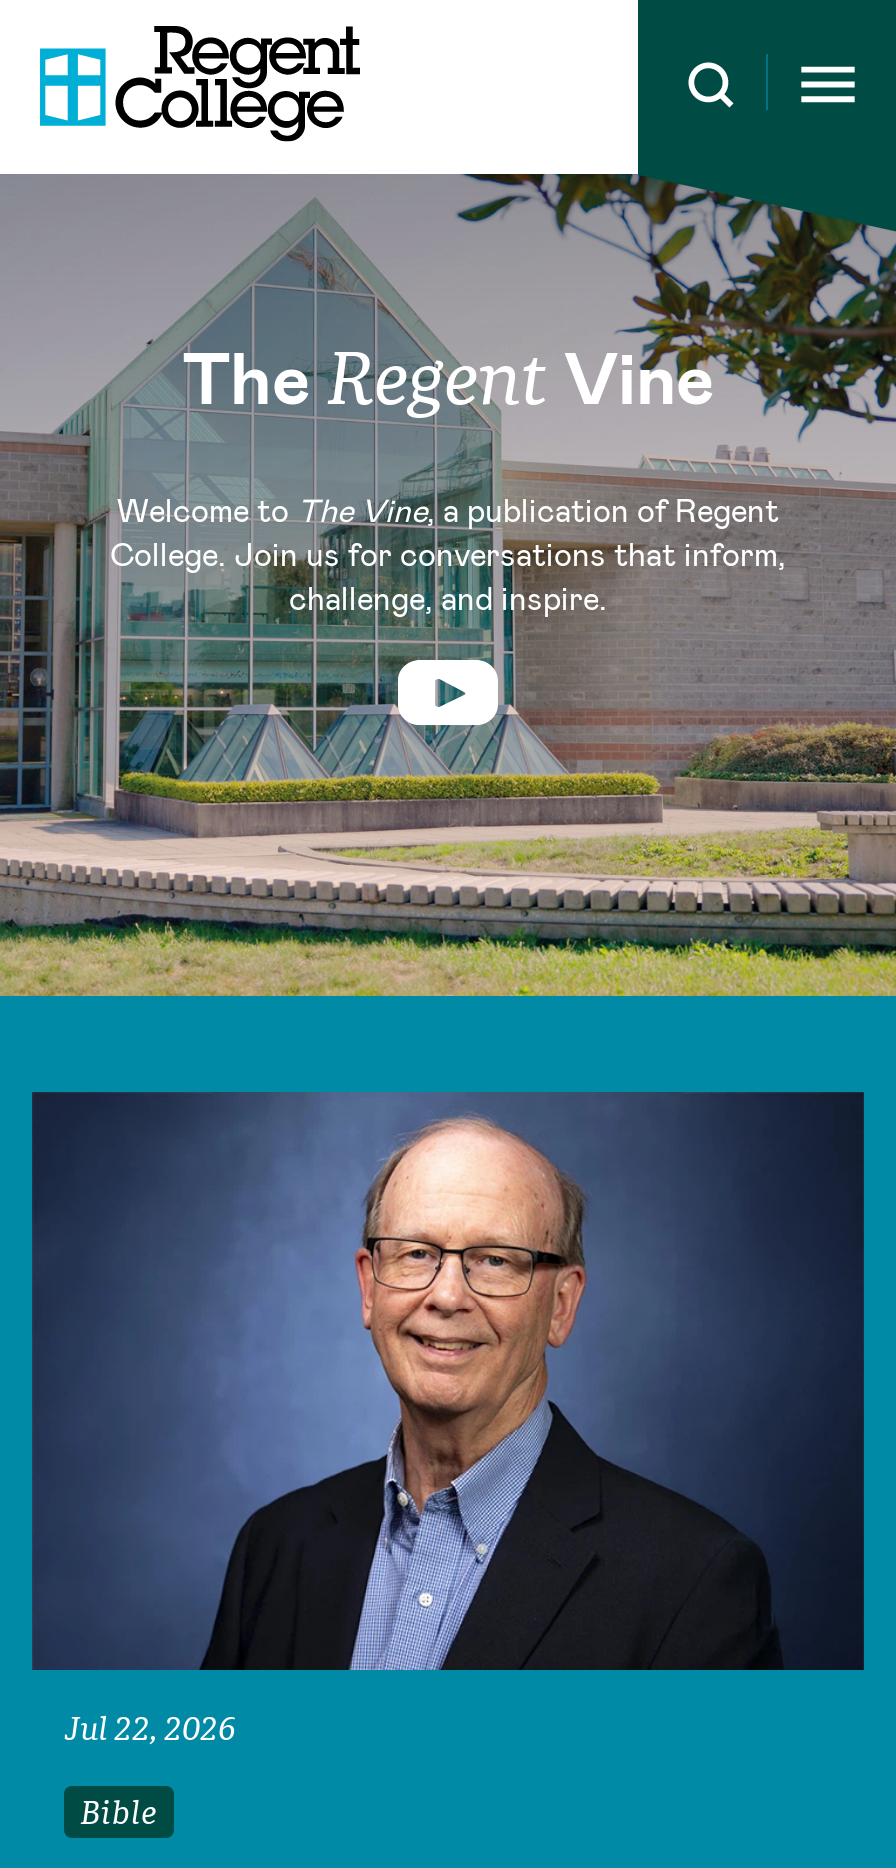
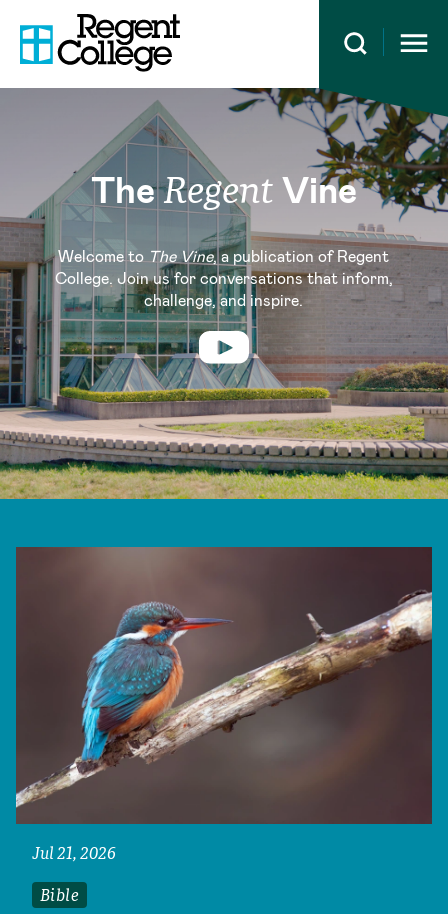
[32,1092,866,1748] [image] | Jul 22, 2026 -> [15,547,433,863] [image] | Jul 21, 2026

